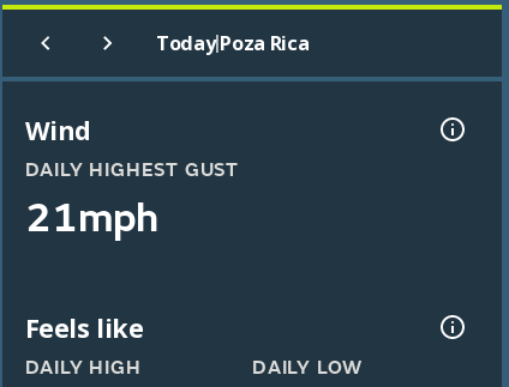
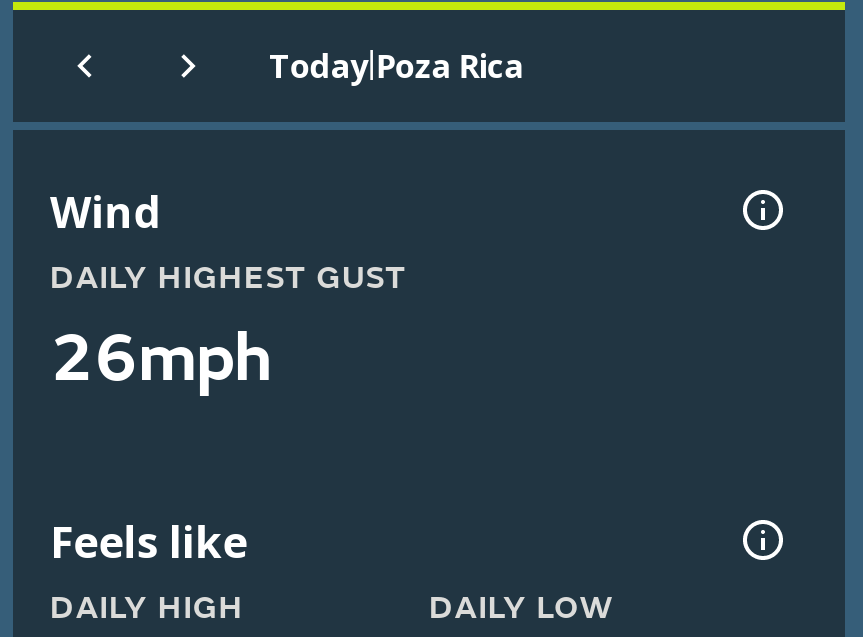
[25,193,158,243] 21mph -> [50,316,272,400] 26mph

